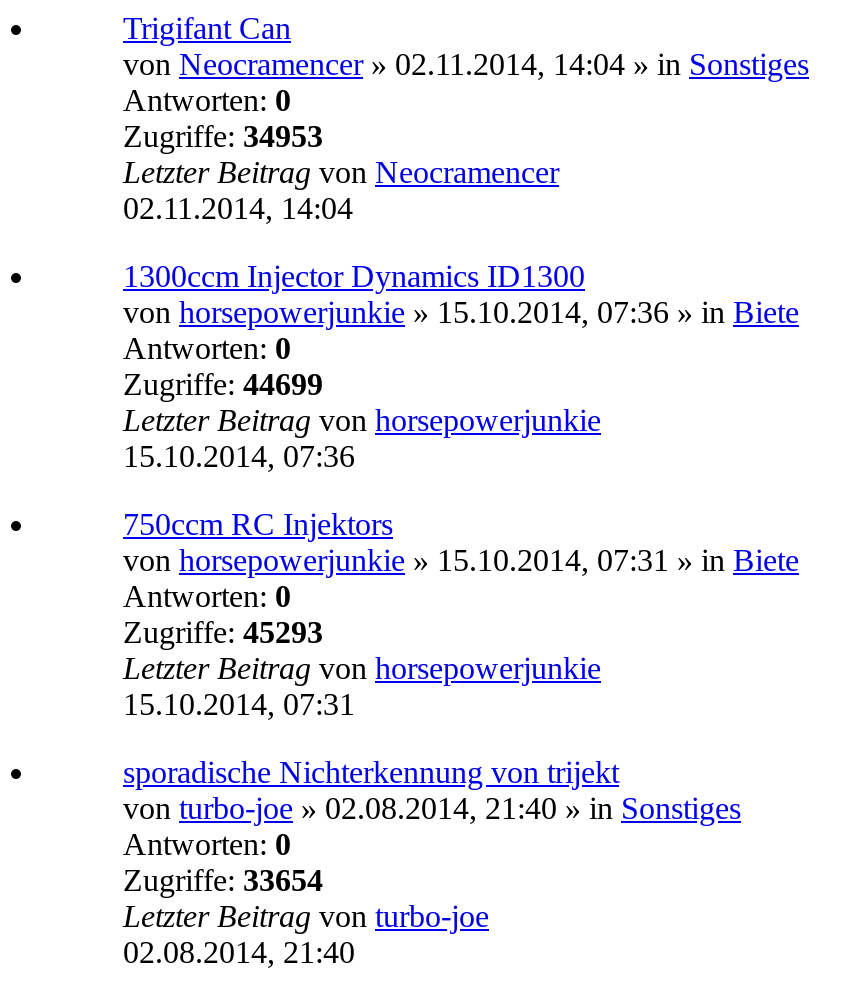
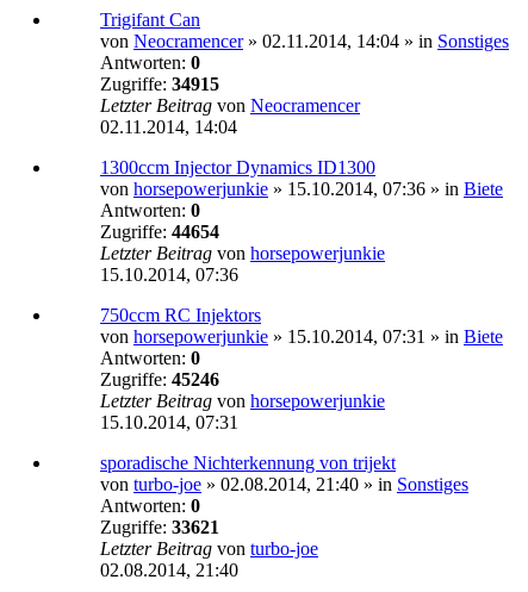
[123,120,323,154] Zugriffe: 34953 -> [100,74,219,94] Zugriffe: 34915
[123,368,323,402] Zugriffe: 44699 -> [100,222,219,242] Zugriffe: 44654
[123,616,323,650] Zugriffe: 45293 -> [100,370,219,390] Zugriffe: 45246
[123,864,323,898] Zugriffe: 33654 -> [100,517,219,538] Zugriffe: 33621

